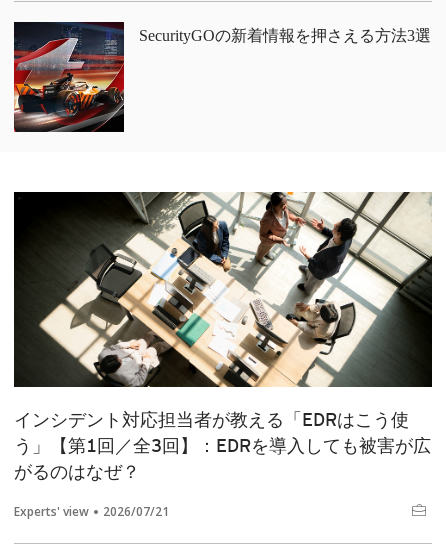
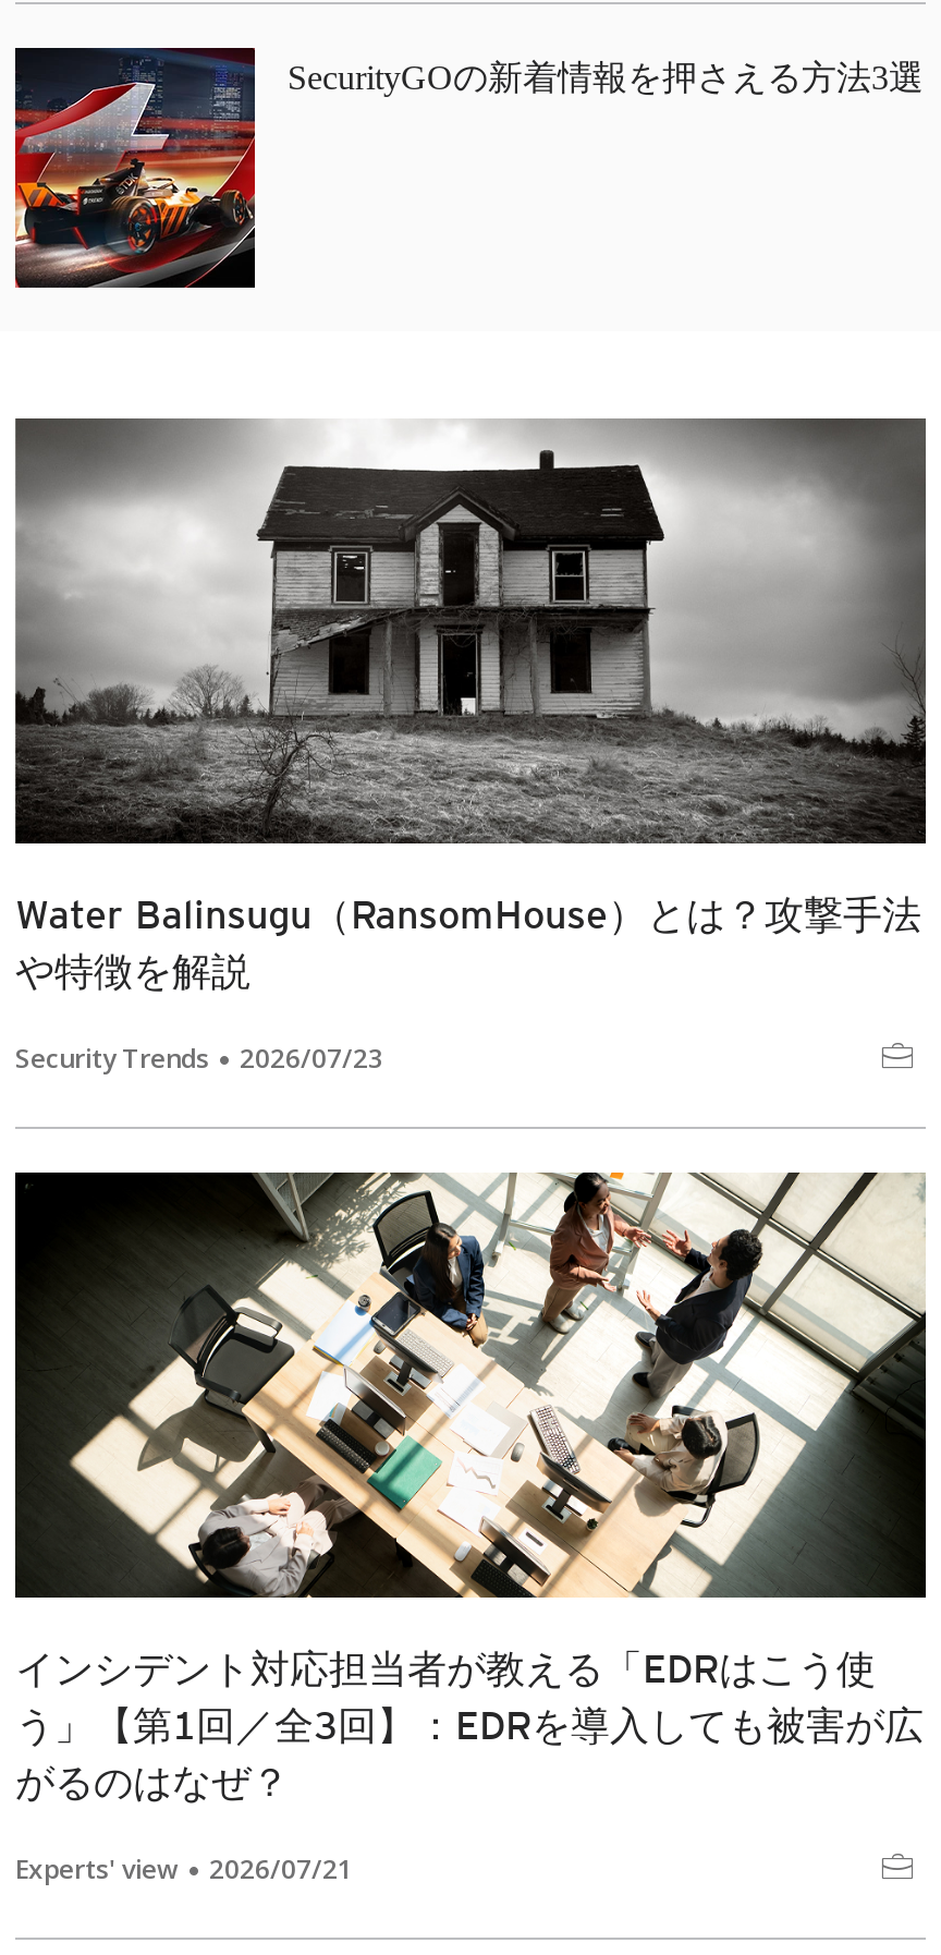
none -> [15,418,926,1078] [image] | Water Balinsugu（RansomHouse）とは？攻撃手法 | や特徴を解説 | Security Trends | 2026/07/23

